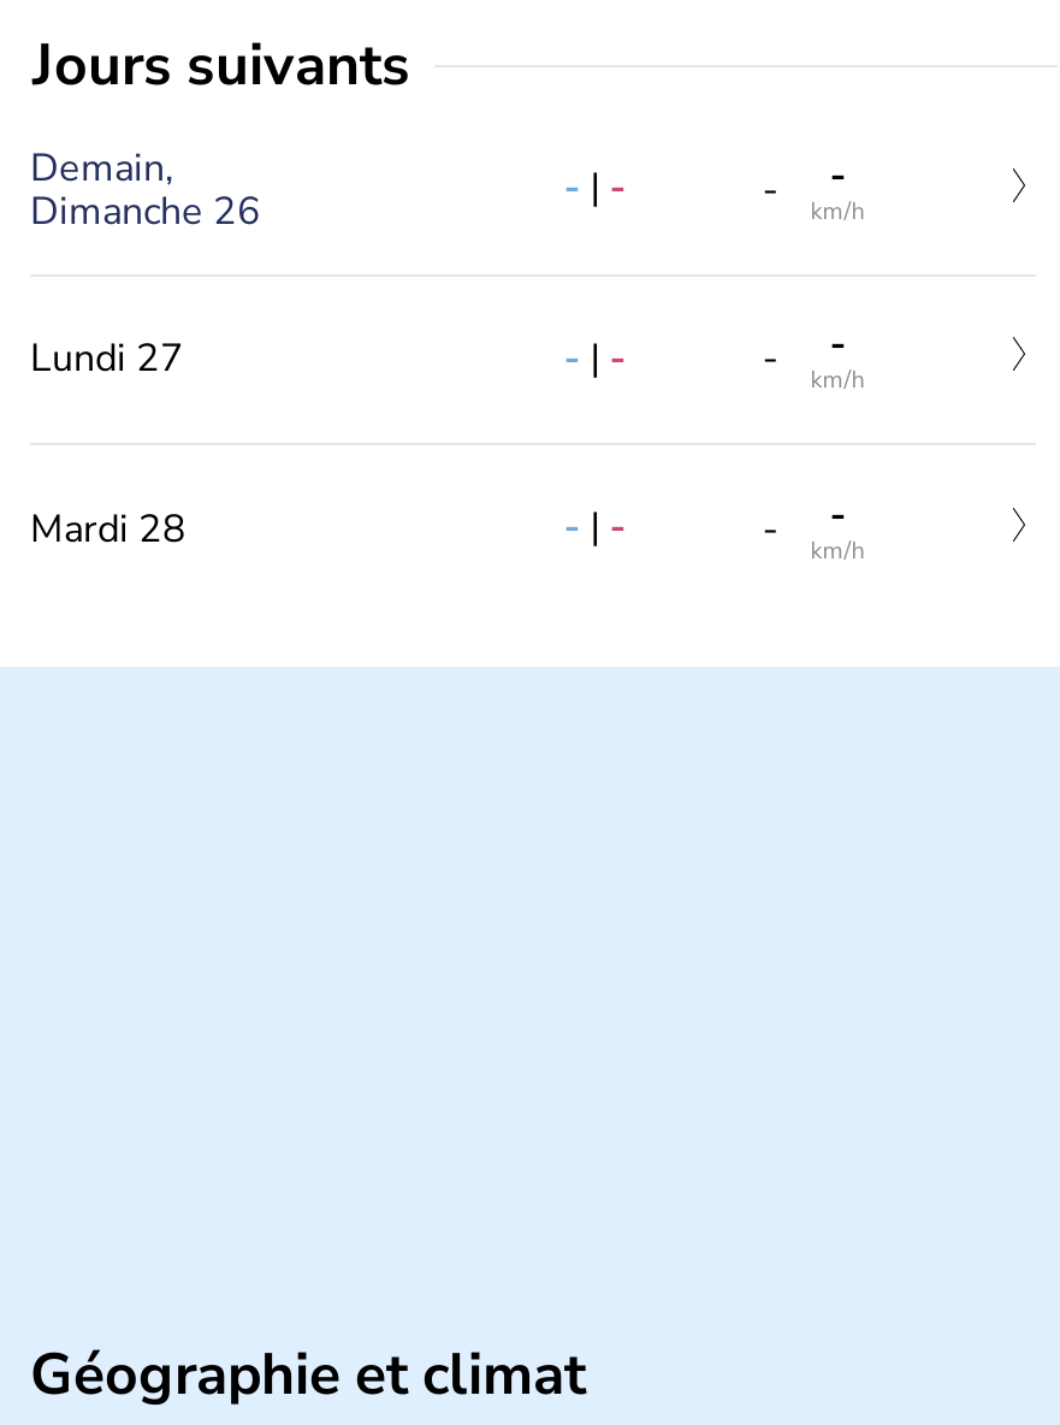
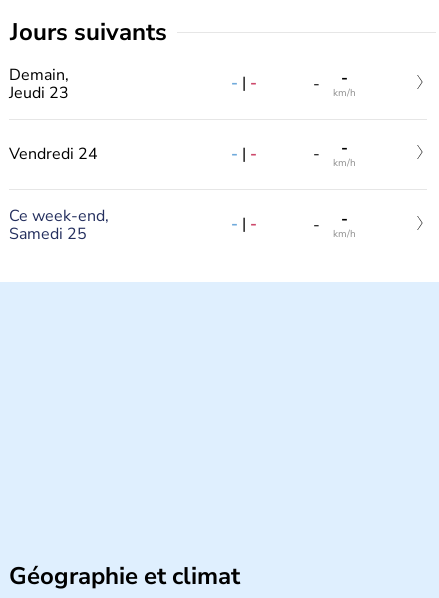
[30,185,261,238] Dimanche 26 -> [9,82,69,104] Jeudi 23
[30,333,184,386] Lundi 27 -> [9,143,98,165] Vendredi 24
[30,503,186,556] Mardi 28 -> [9,205,109,245] Ce week-end, | Samedi 25

